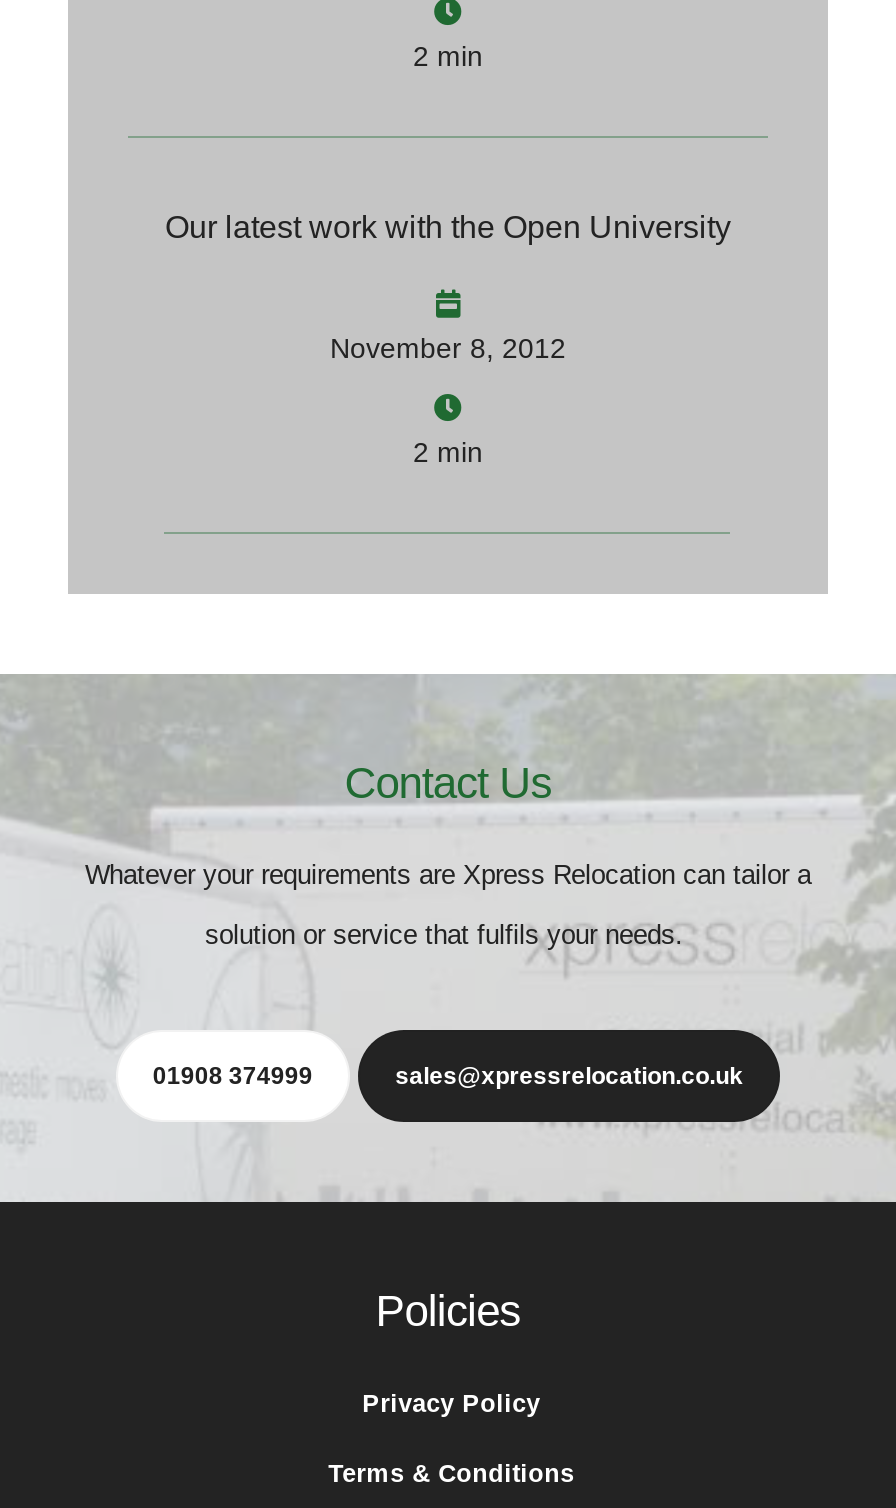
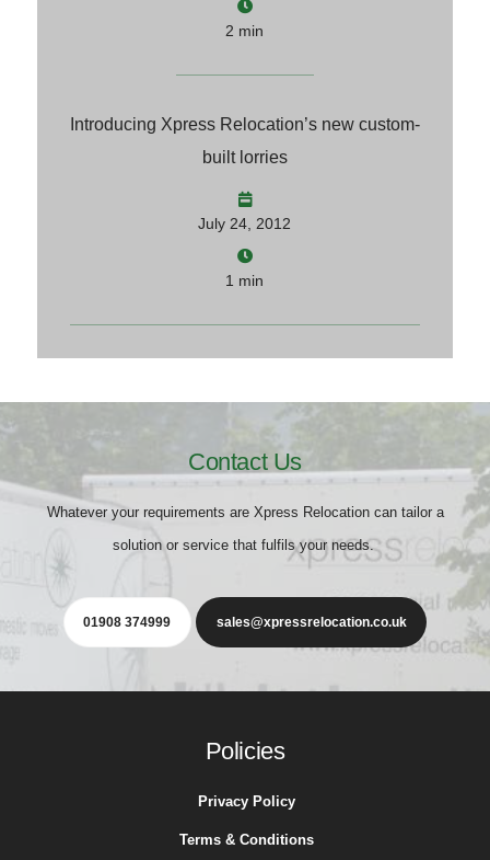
[165,211,731,245] Our latest work with the Open University -> [70,115,420,167] Introducing Xpress Relocation’s new custom- | built lorries
[330,333,566,469] November 8, 2012 | 2 min -> [199,215,291,290] July 24, 2012 | 1 min

